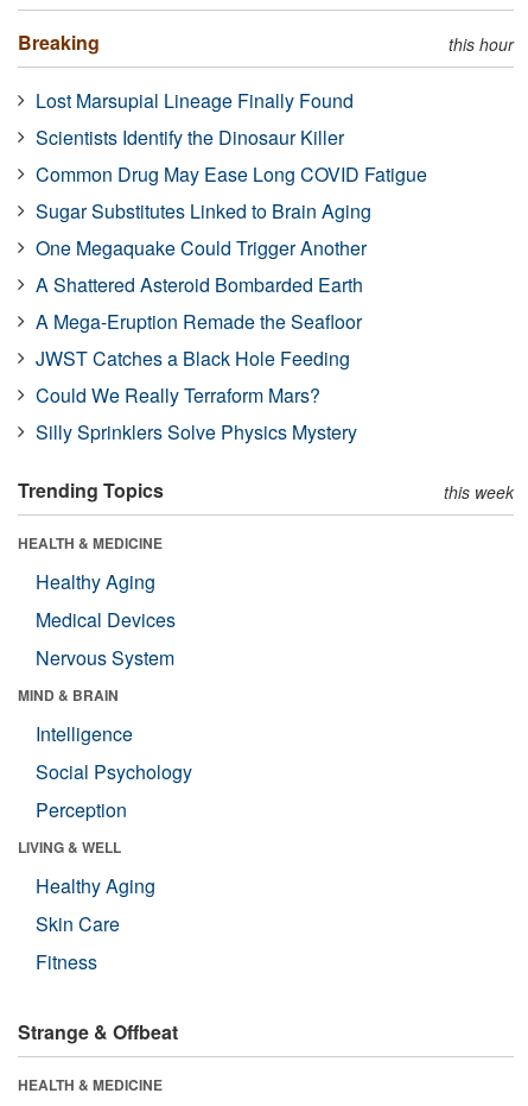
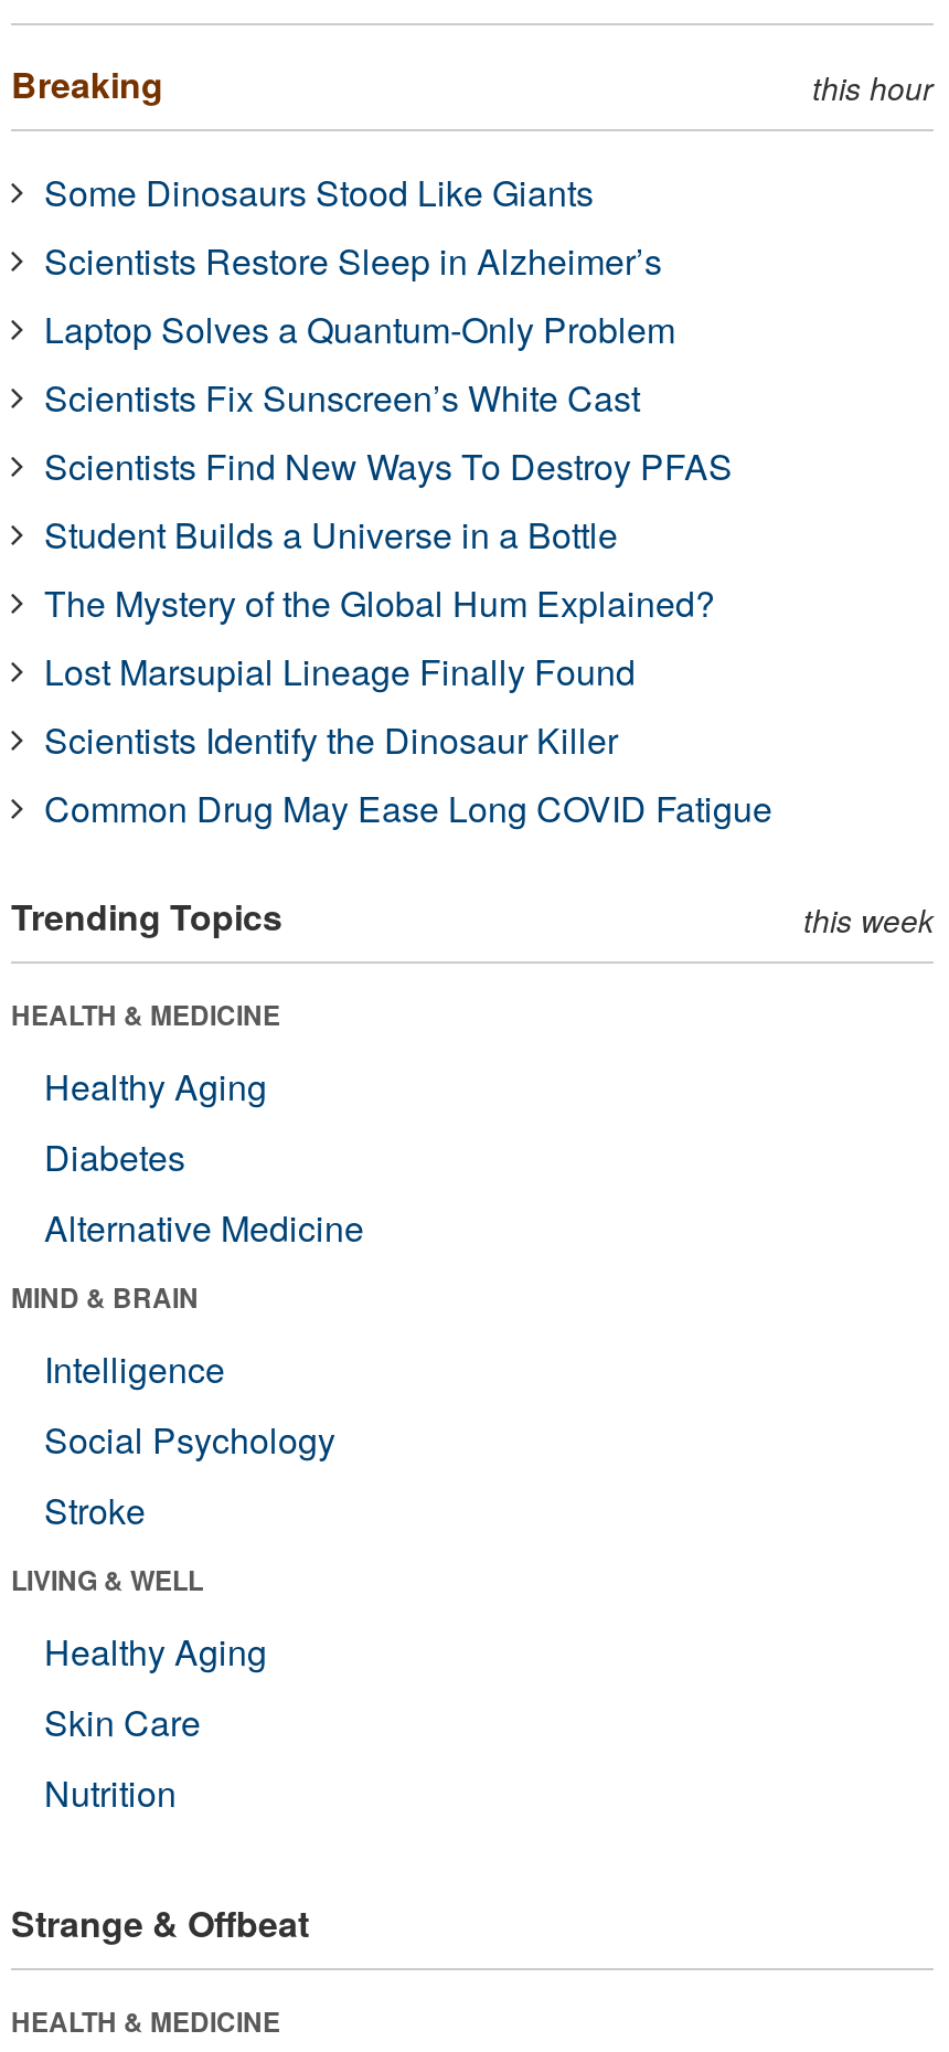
none -> [44,166,733,628] Some Dinosaurs Stood Like Giants | Scientists Restore Sleep in Alzheimer’s | Laptop Solves a Quantum-Only Problem | Scientists Fix Sunscreen’s White Cast | Scientists Find New Ways To Destroy PFAS | Student Builds a Universe in a Bottle | The Mystery of the Global Hum Explained?
moved [36,86,427,187] -> [44,645,772,833]: Lost Marsupial Lineage Finally Found | Scientists Identify the Dinosaur Killer | Common Drug May Ease Long COVID Fatigue
[36,197,371,445] Sugar Substitutes Linked to Brain Aging | One Megaquake Could Trigger Another | A Shattered Asteroid Bombarded Earth | A Mega-Eruption Remade the Seafloor | JWST Catches a Black Hole Feeding | Could We Really Terraform Mars? | Silly Sprinklers Solve Physics Mystery -> none
[36,606,176,671] Medical Devices | Nervous System -> [44,1131,364,1252] Diabetes | Alternative Medicine
[36,796,127,823] Perception -> [44,1484,146,1535] Stroke
[36,948,97,975] Fitness -> [44,1767,177,1818] Nutrition

